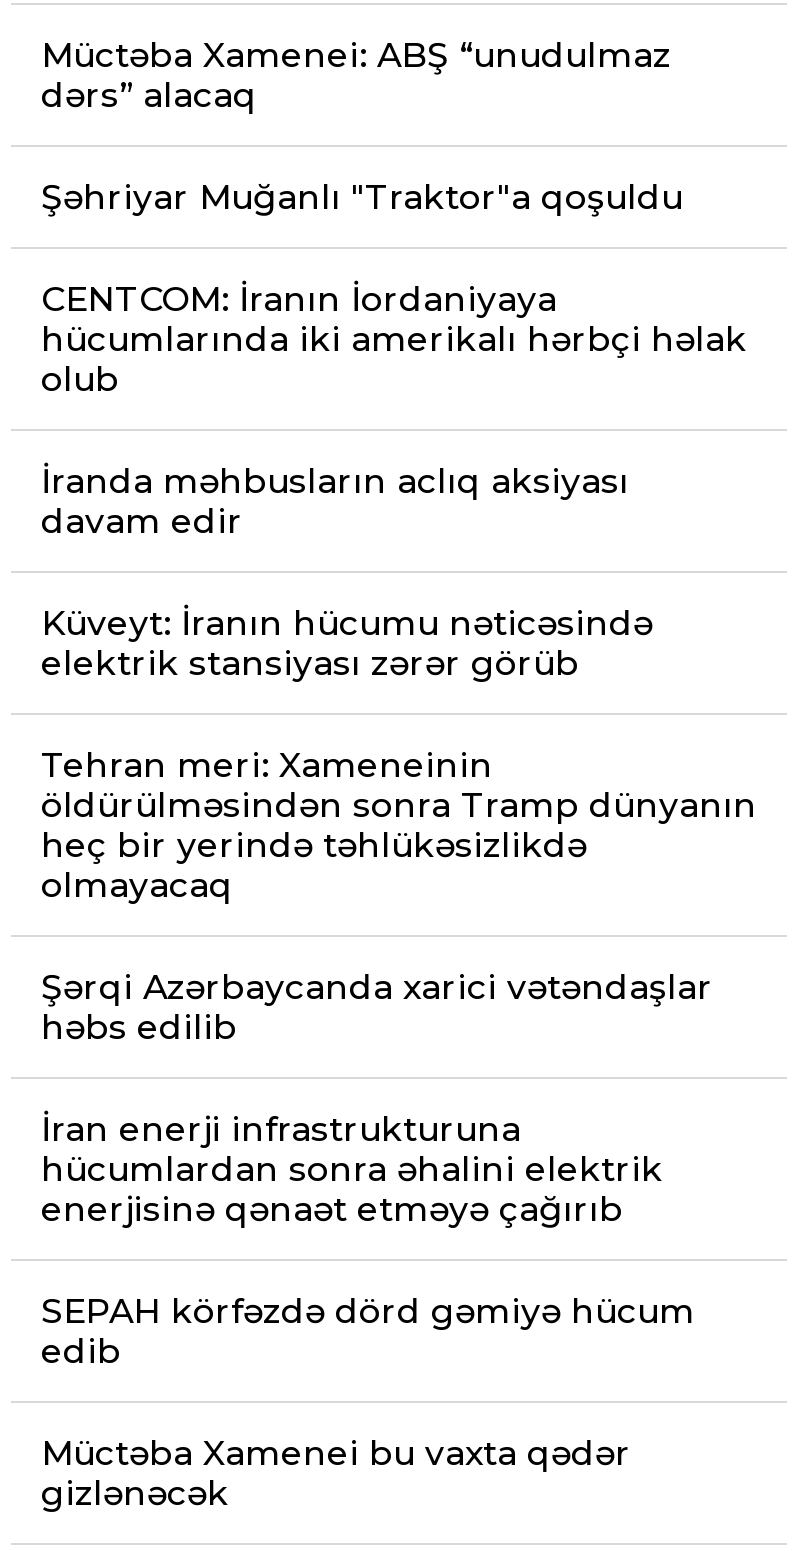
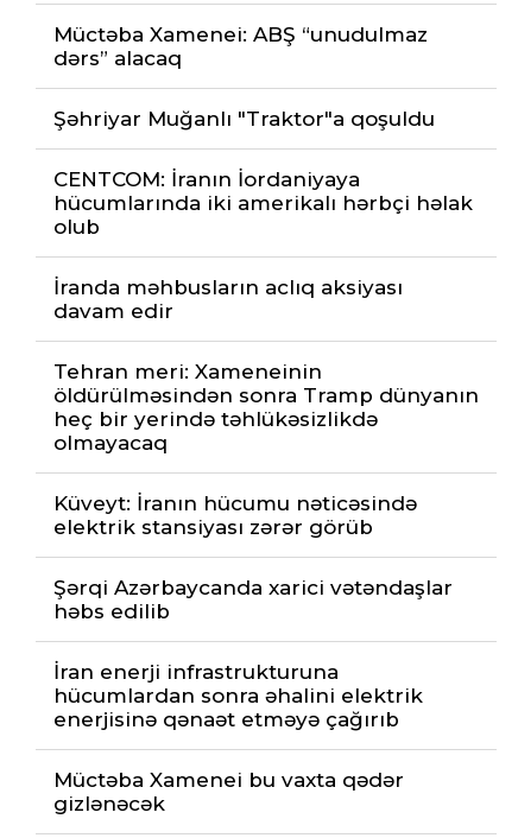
moved [41,602,653,682] -> [53,491,417,538]: Küveyt: İranın hücumu nəticəsində | elektrik stansiyası zərər görüb
[41,1290,695,1370] SEPAH körfəzdə dörd gəmiyə hücum | edib -> none

